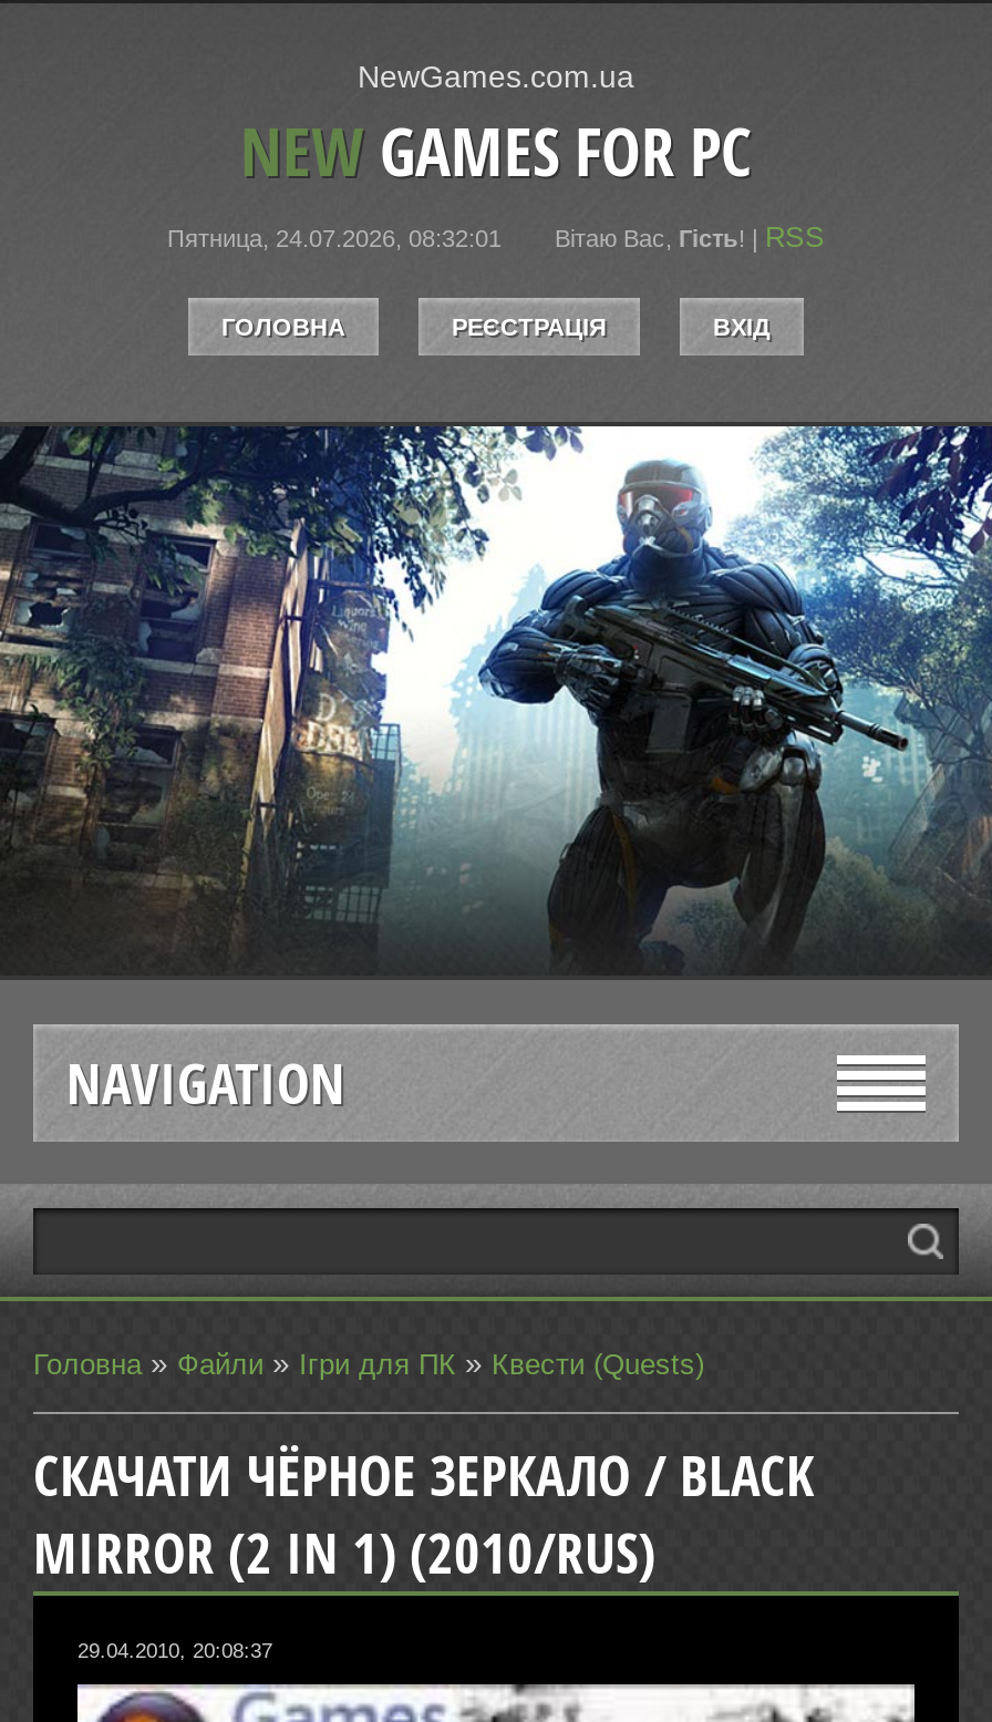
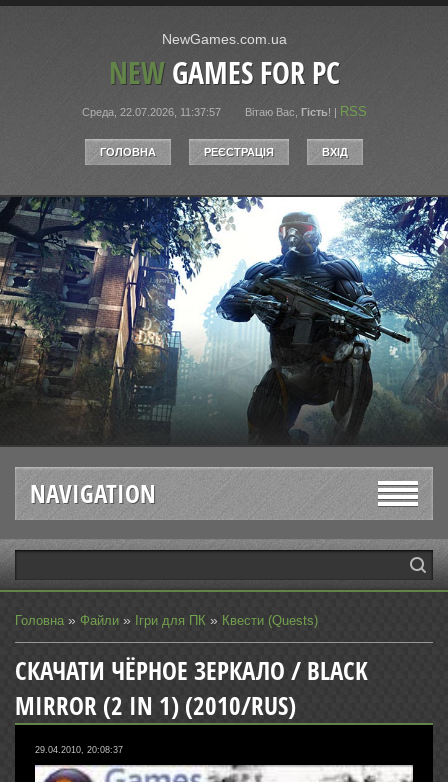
[167,225,502,251] Пятница, 24.07.2026, 08:32:01 -> [81,106,220,118] Среда, 22.07.2026, 11:37:57

